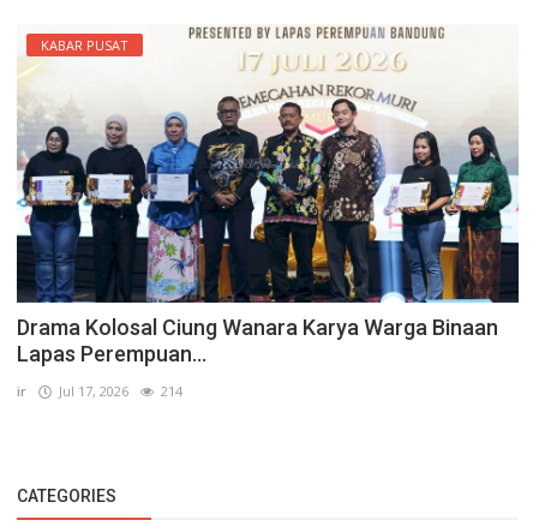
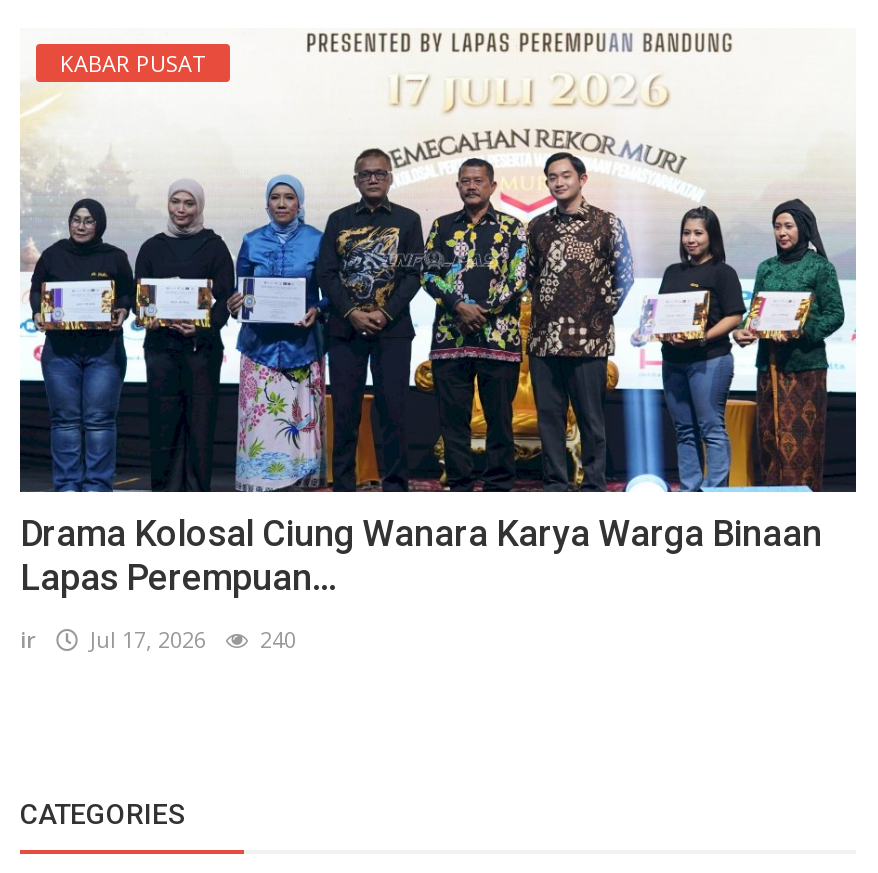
[17,382,182,400] ir Jul 17, 2026 214 -> [20,623,296,653] ir Jul 17, 2026 240

